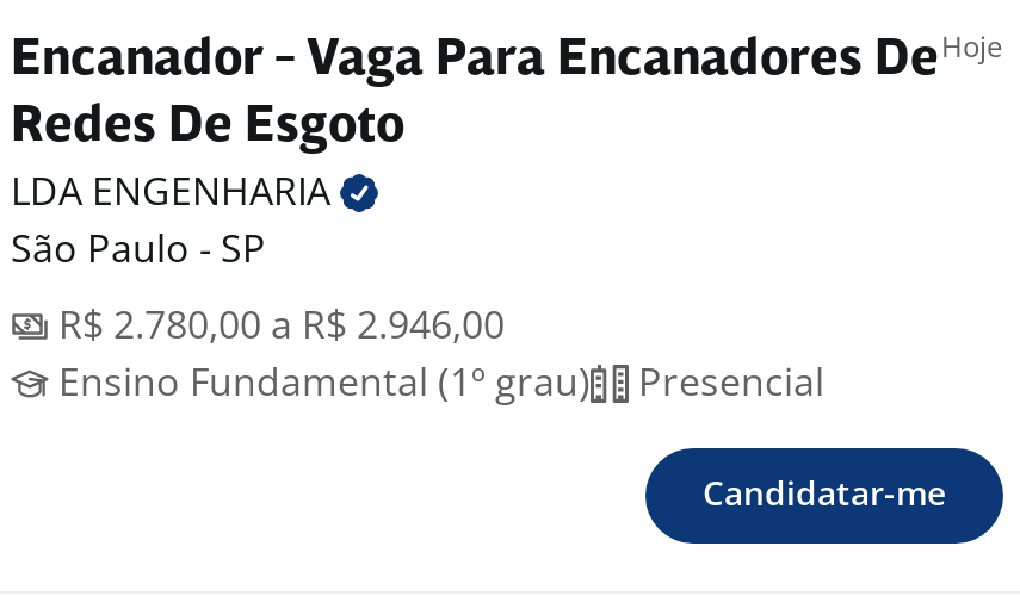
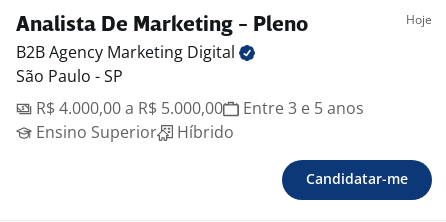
[11,36,939,153] Encanador - Vaga Para Encanadores De | Redes De Esgoto -> [16,15,308,36] Analista De Marketing - Pleno
[11,165,340,217] LDA ENGENHARIA -> [16,41,239,63] B2B Agency Marketing Digital
[49,298,824,408] R$ 2.780,00 a R$ 2.946,00 | Ensino Fundamental (1º grau) | Presencial -> [32,97,364,143] R$ 4.000,00 a R$ 5.000,00 | Entre 3 e 5 anos | Ensino Superior | Híbrido

